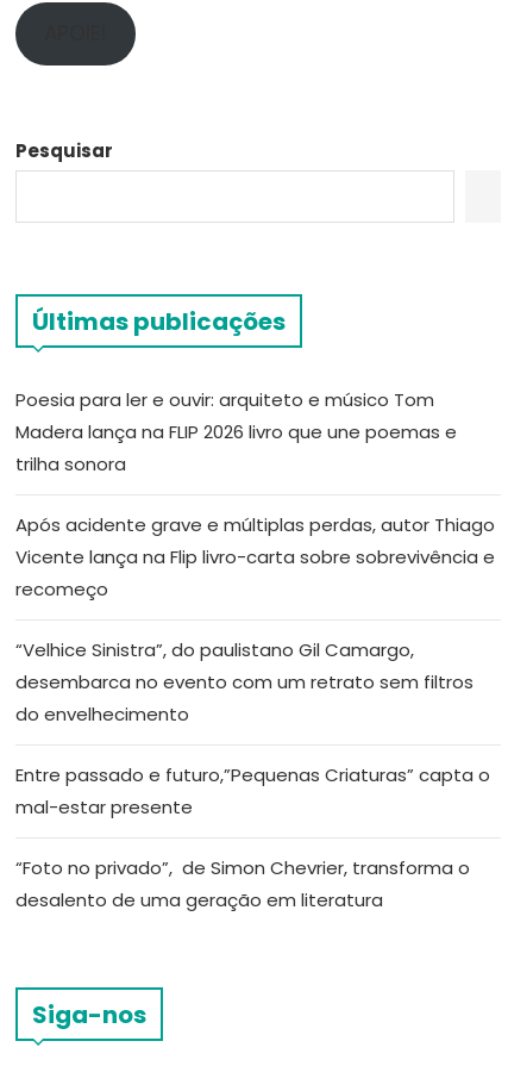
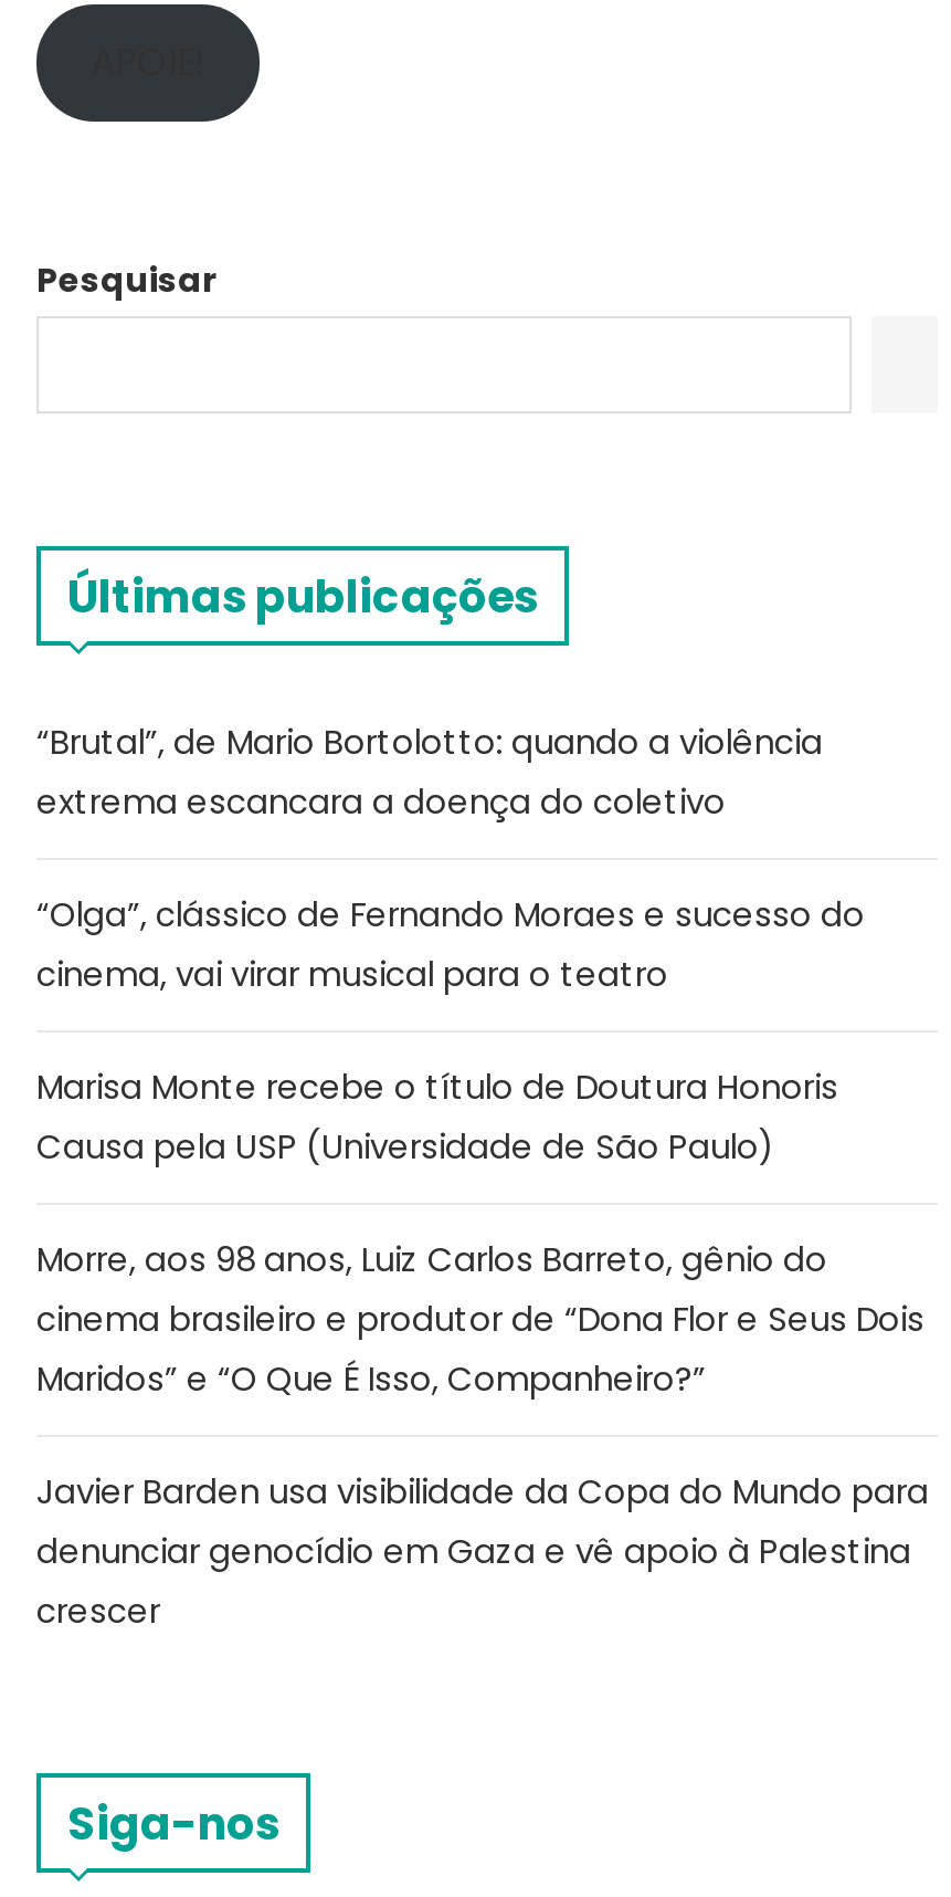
[15,387,457,476] Poesia para ler e ouvir: arquiteto e músico Tom | Madera lança na FLIP 2026 livro que une poemas e | trilha sonora -> [36,718,823,824] “Brutal”, de Mario Bortolotto: quando a violência | extrema escancara a doença do coletivo
[15,512,495,601] Após acidente grave e múltiplas perdas, autor Thiago | Vicente lança na Flip livro-carta sobre sobrevivência e | recomeço -> [36,890,865,996] “Olga”, clássico de Fernando Moraes e sucesso do | cinema, vai virar musical para o teatro
[15,637,473,726] “Velhice Sinistra”, do paulistano Gil Camargo, | desembarca no evento com um retrato sem filtros | do envelhecimento -> [36,1063,838,1169] Marisa Monte recebe o título de Doutura Honoris | Causa pela USP (Universidade de São Paulo)
[15,762,490,819] Entre passado e futuro,”Pequenas Criaturas” capta o | mal-estar presente -> [36,1235,924,1401] Morre, aos 98 anos, Luiz Carlos Barreto, gênio do | cinema brasileiro e produtor de “Dona Flor e Seus Dois | Maridos” e “O Que É Isso, Companheiro?”
[15,855,470,912] “Foto no privado”, de Simon Chevrier, transforma o | desalento de uma geração em literatura -> [36,1467,929,1633] Javier Barden usa visibilidade da Copa do Mundo para | denunciar genocídio em Gaza e vê apoio à Palestina | crescer

